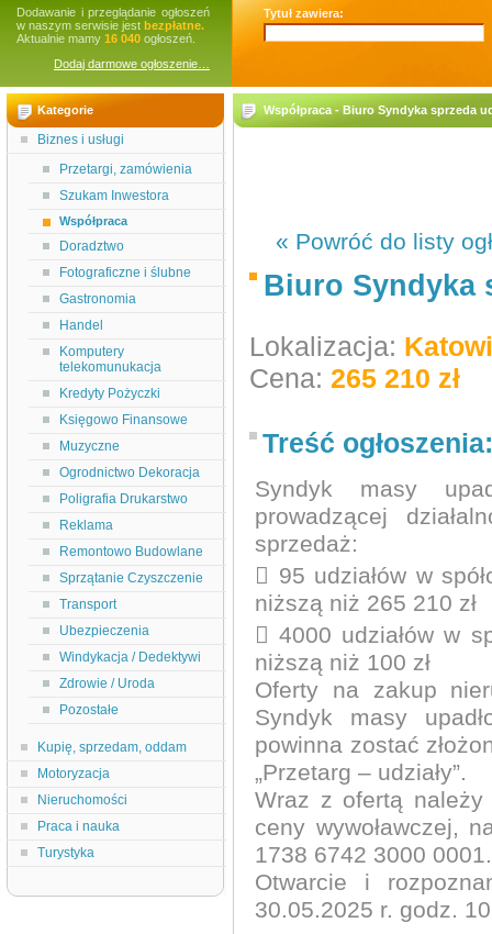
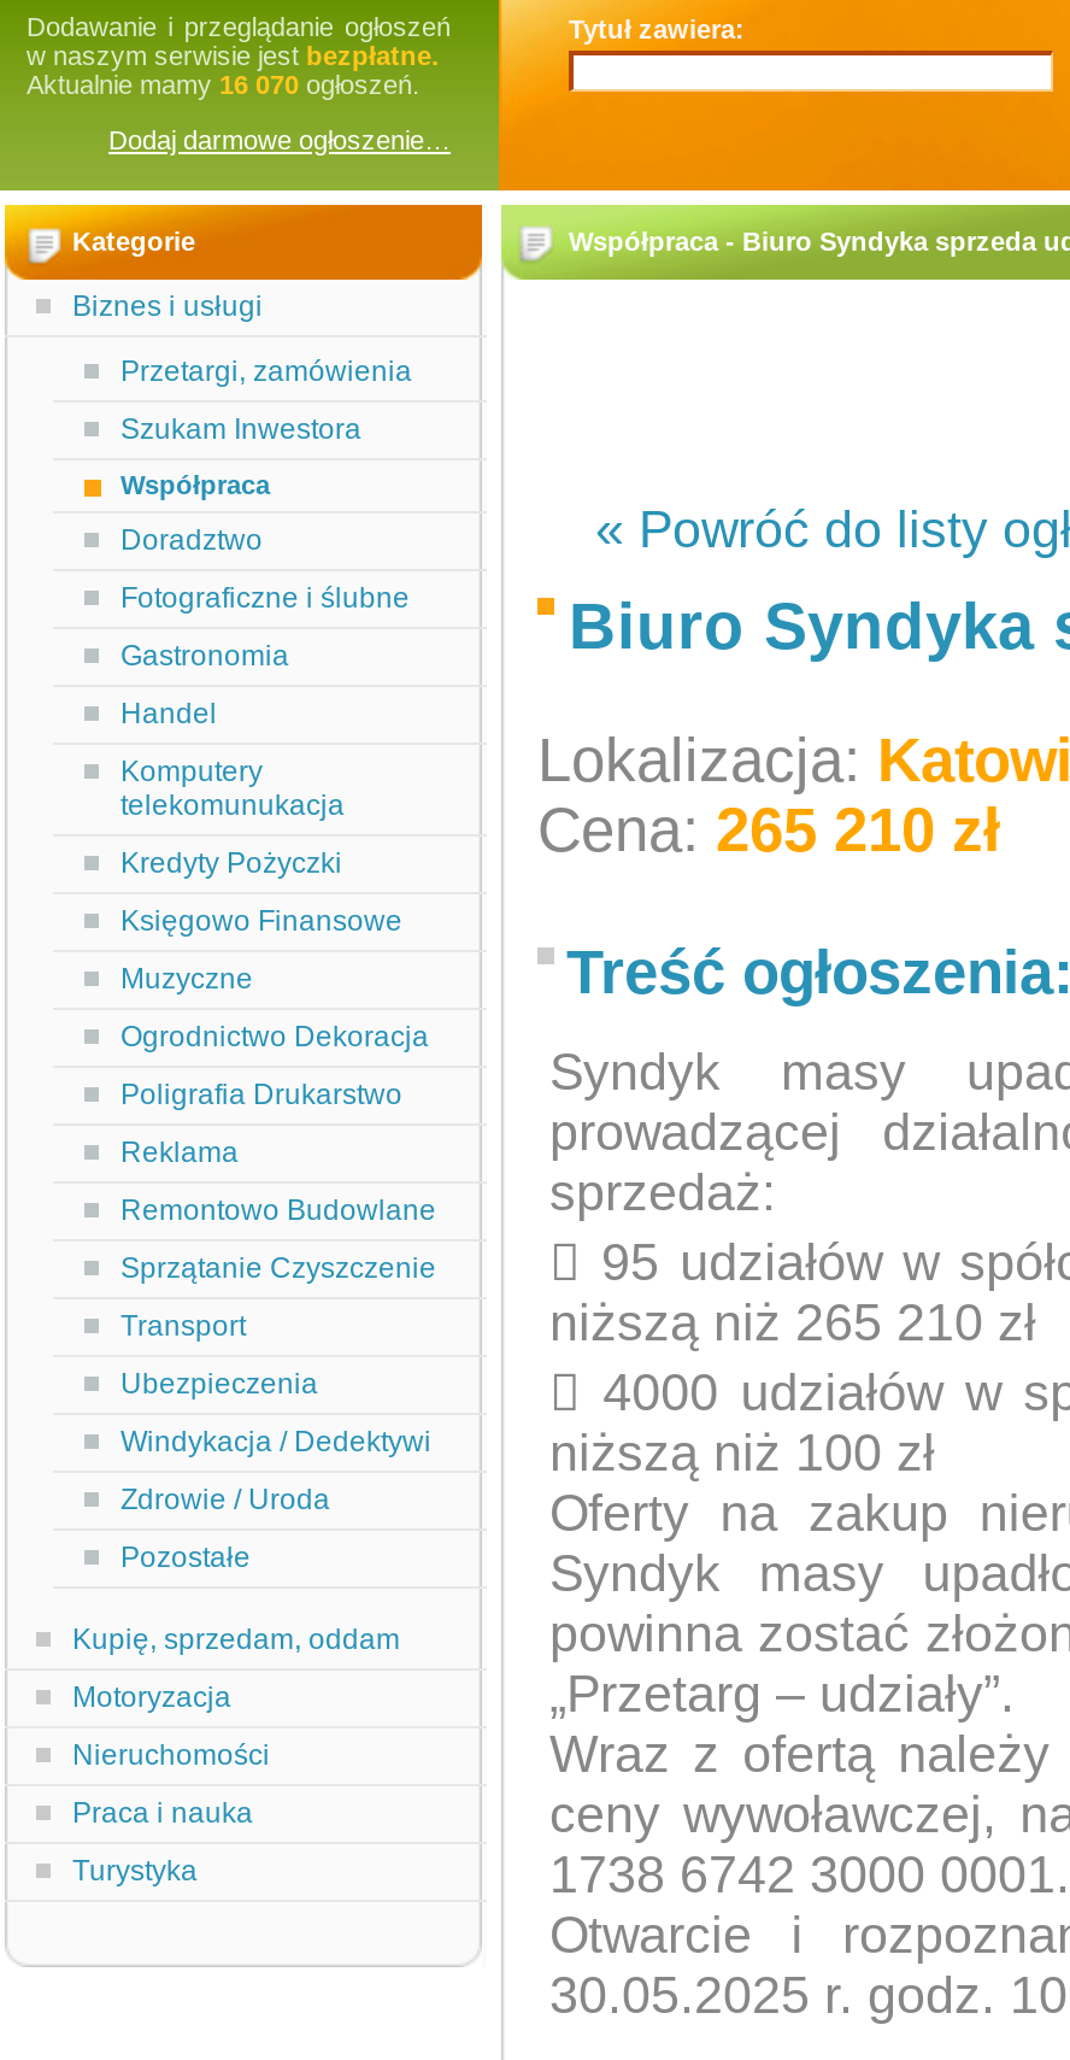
[16,31,195,45] Aktualnie mamy 16 040 ogłoszeń. -> [27,69,419,98] Aktualnie mamy 16 070 ogłoszeń.

